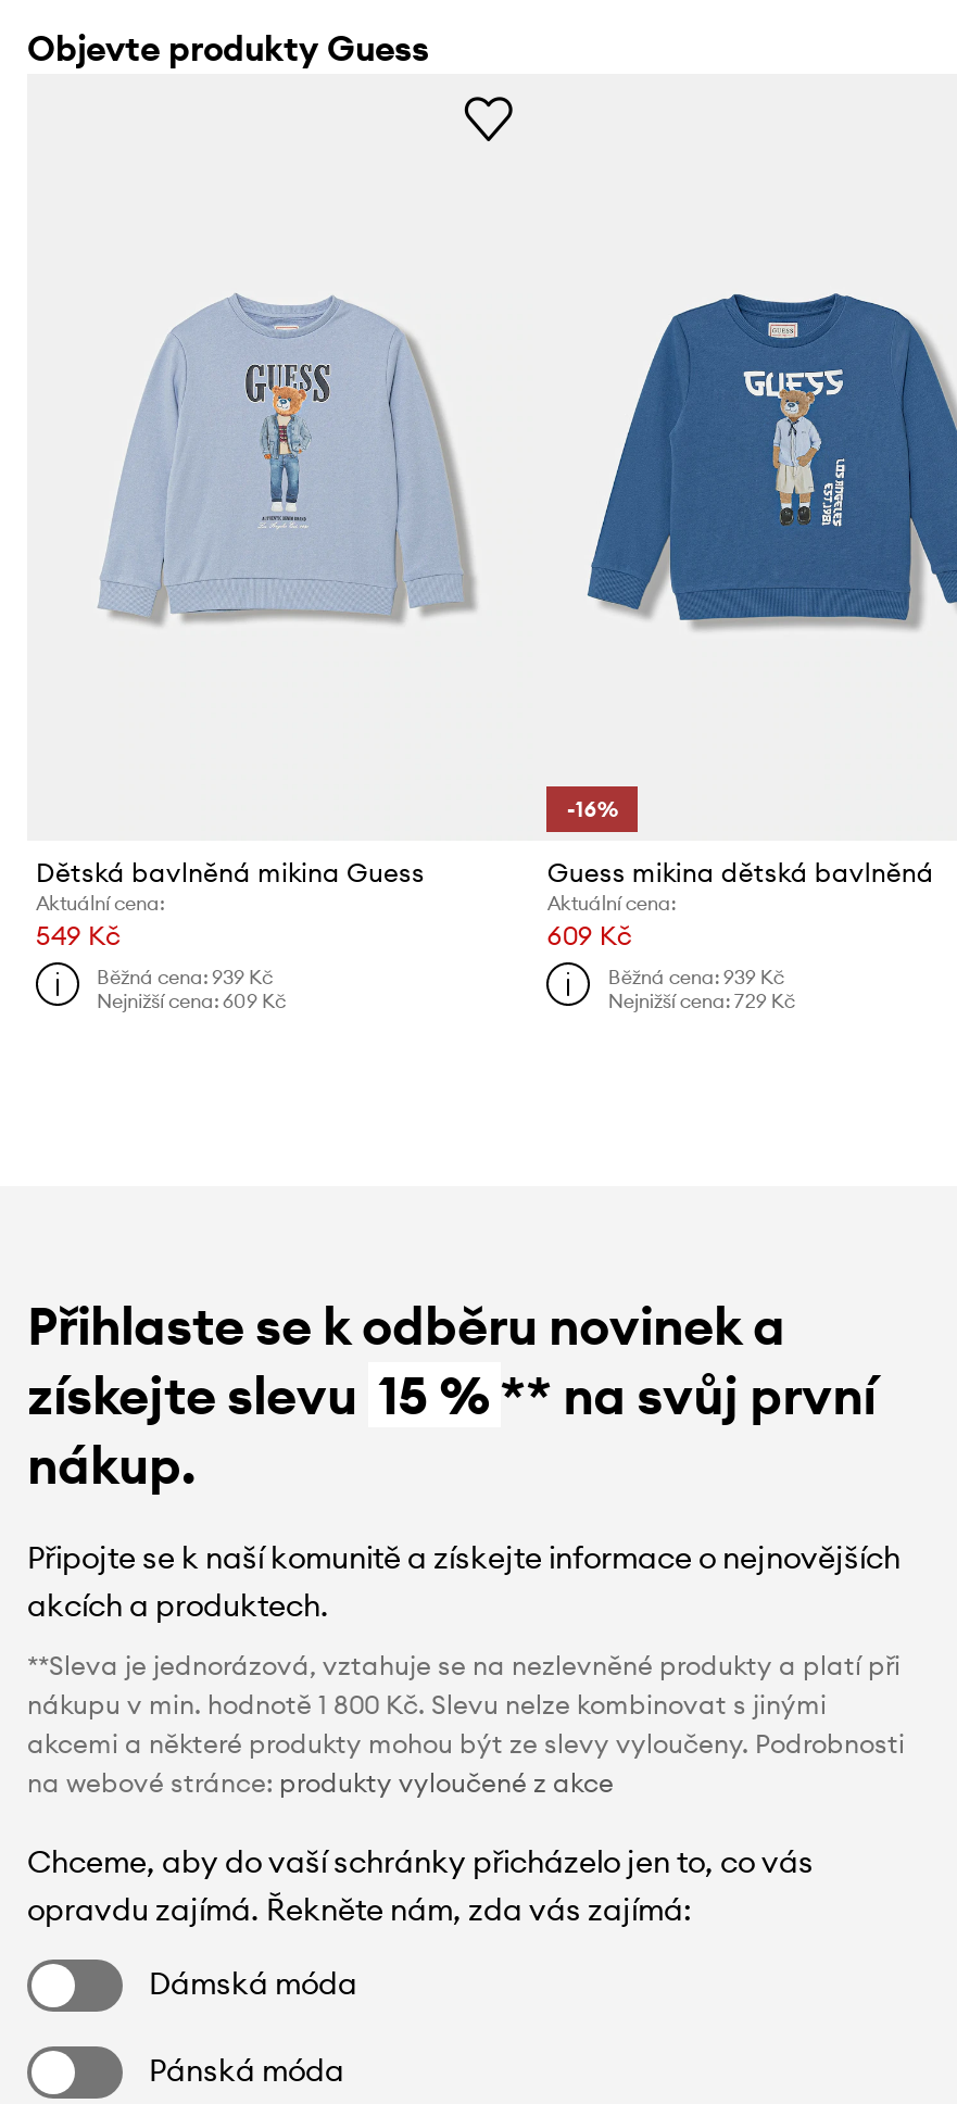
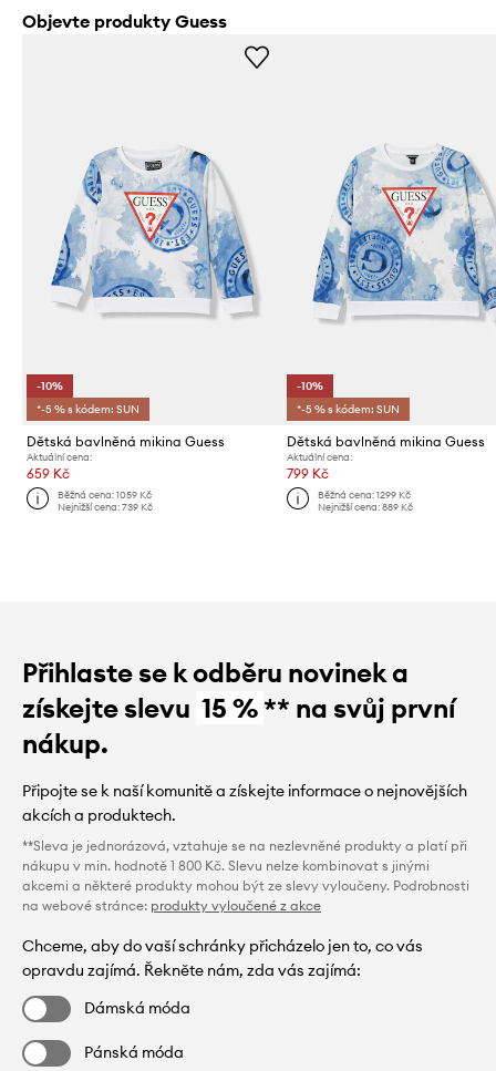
none -> [37,379,139,417] -10% | *-5 % s kódem: SUN
[86,293,492,630] [image] -> [50,147,260,319] [image]
[585,291,950,641] [image] -> [308,147,493,325] [image]
[547,796,934,889] -16% | Guess mikina dětská bavlněná -> [287,379,485,450] -10% | *-5 % s kódem: SUN | Dětská bavlněná mikina Guess
[36,919,286,1012] 549 Kč | Běžná cena: 939 Kč | Nejnižší cena: 609 Kč -> [27,465,153,512] 659 Kč | Běžná cena: 1059 Kč | Nejnižší cena: 739 Kč
[547,919,632,952] 609 Kč -> [287,465,329,482] 799 Kč
[608,964,784,988] Běžná cena: 939 Kč -> [318,488,411,500] Běžná cena: 1299 Kč
[608,988,795,1012] Nejnižší cena: 729 Kč -> [318,500,413,512] Nejnižší cena: 889 Kč

